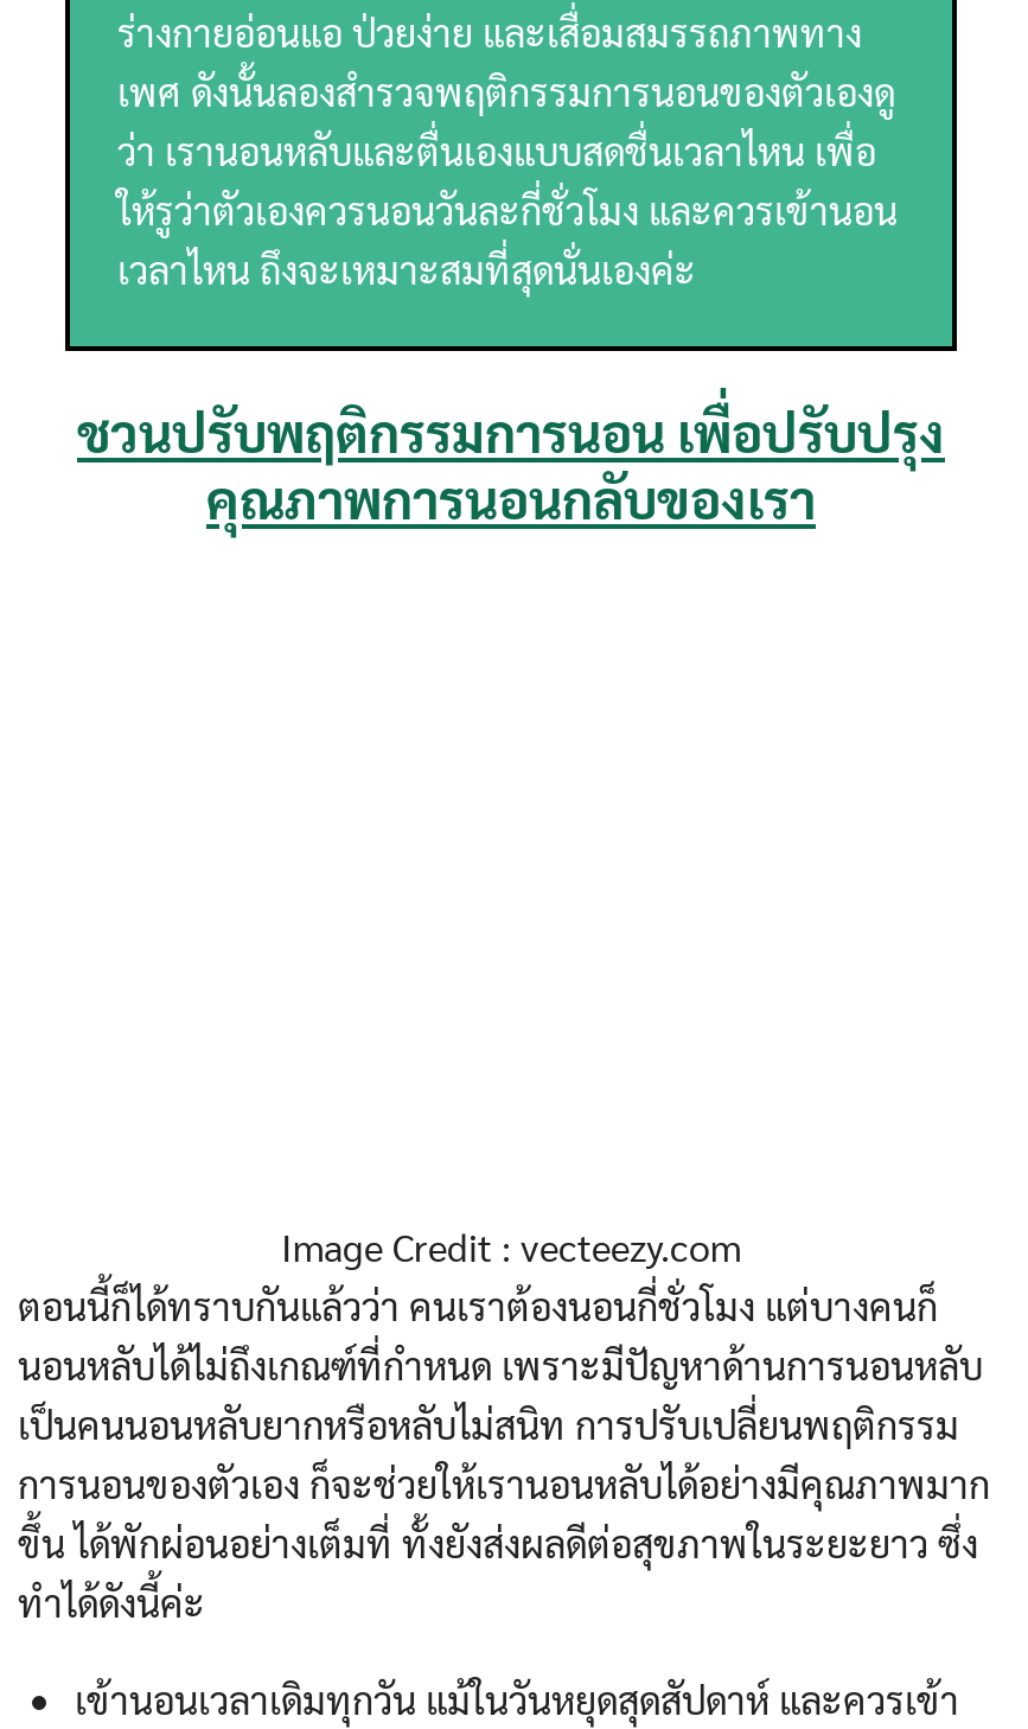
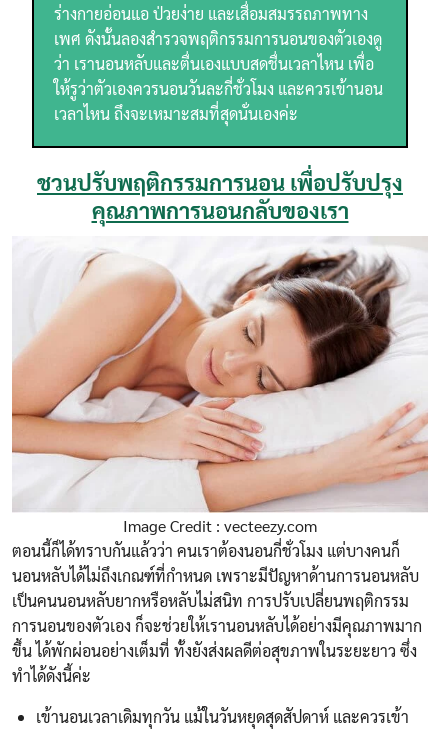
none -> [11,237,429,513] [image]

